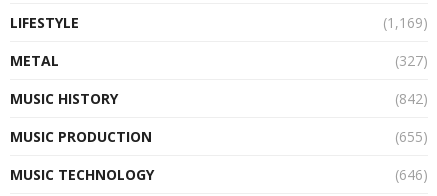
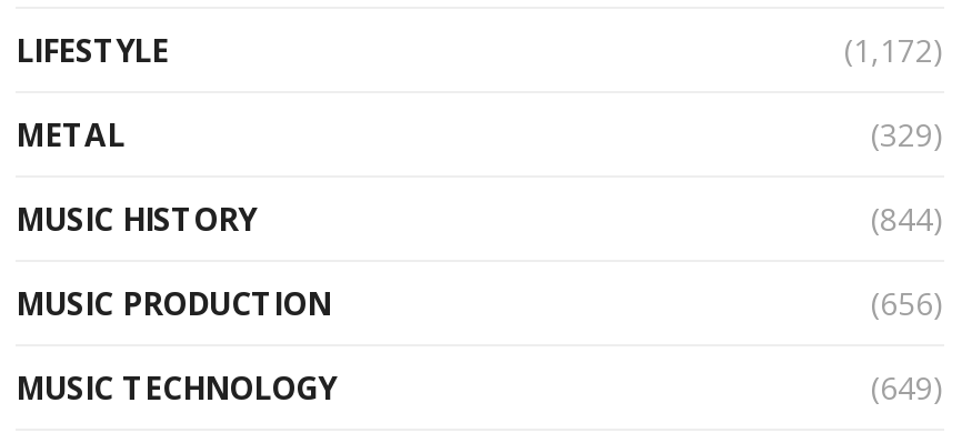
[383,12,428,31] (1,169) -> [844,28,944,70] (1,172)
[395,50,428,69] (327) -> [871,112,944,154] (329)
[395,88,428,107] (842) -> [871,197,944,239] (844)
[395,126,428,145] (655) -> [871,281,944,323] (656)
[395,164,428,183] (646) -> [871,365,944,407] (649)

